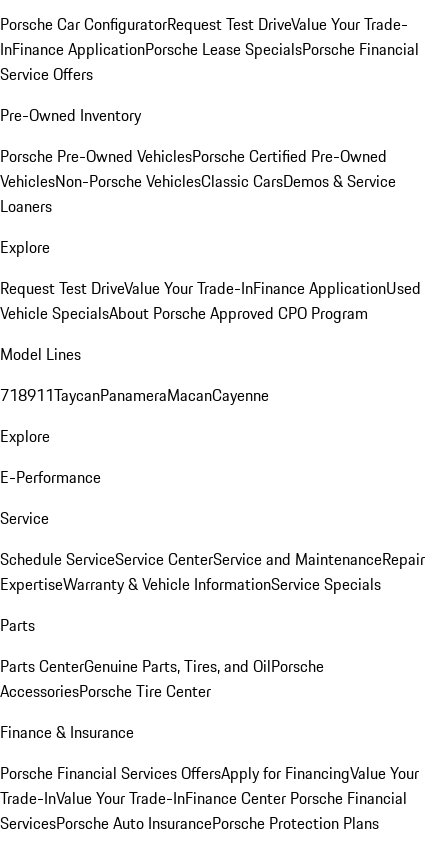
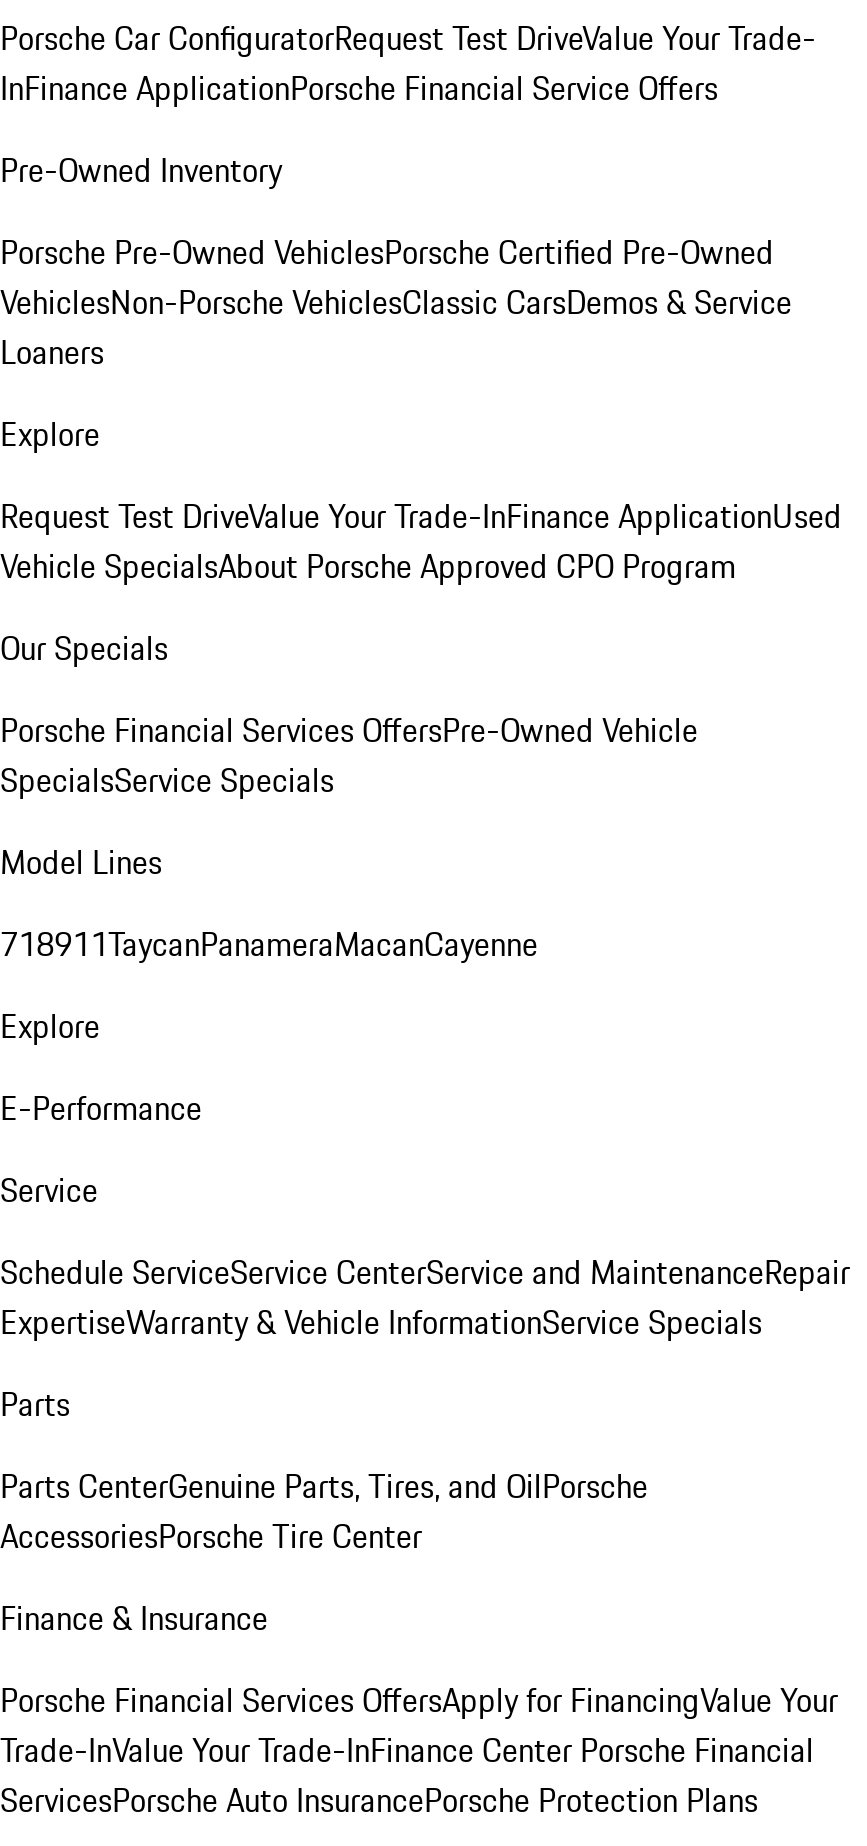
[0,37,419,86] InFinance ApplicationPorsche Lease SpecialsPorsche Financial | Service Offers -> [0,64,718,112] InFinance ApplicationPorsche Financial Service Offers
moved [0,103,421,325] -> [0,146,842,590]: Pre-Owned Inventory | Porsche Pre-Owned VehiclesPorsche Certified Pre-Owned | VehiclesNon-Porsche VehiclesClassic CarsDemos & Service | Loaners | Explore | Request Test DriveValue Your Trade-InFinance ApplicationUsed | Vehicle SpecialsAbout Porsche Approved CPO Program
none -> [0,624,698,804] Our Specials | Porsche Financial Services OffersPre-Owned Vehicle | SpecialsService Specials

